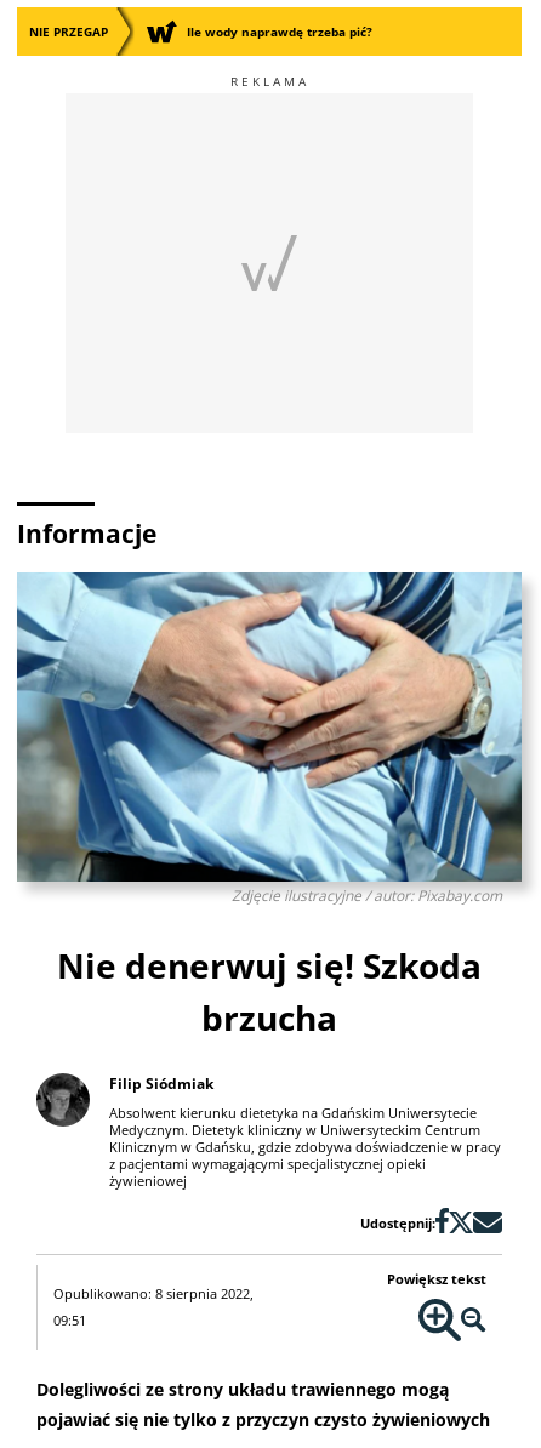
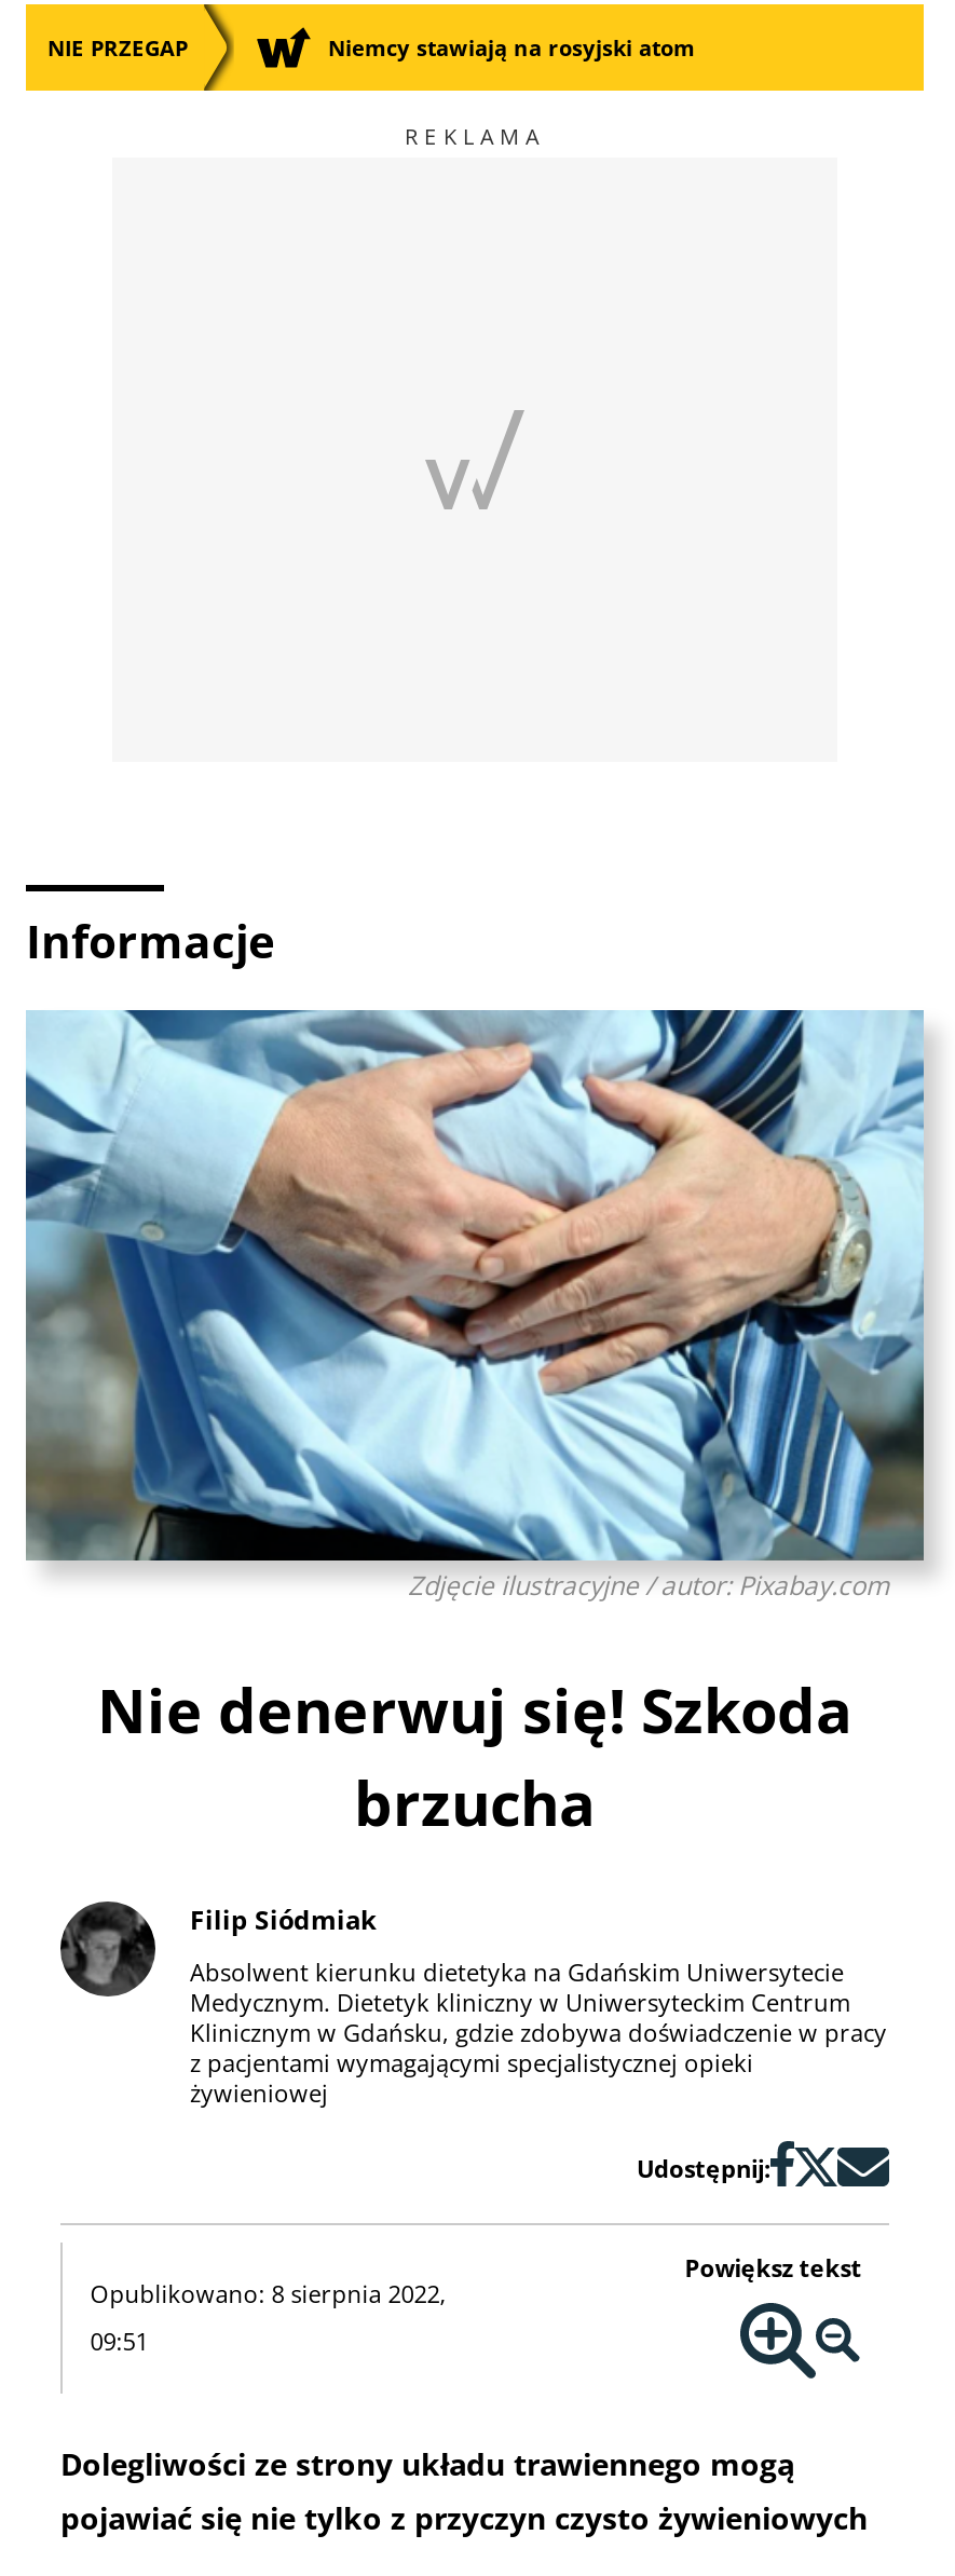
[187,23,372,40] Ile wody naprawdę trzeba pić? -> [328,32,695,63] Niemcy stawiają na rosyjski atom

